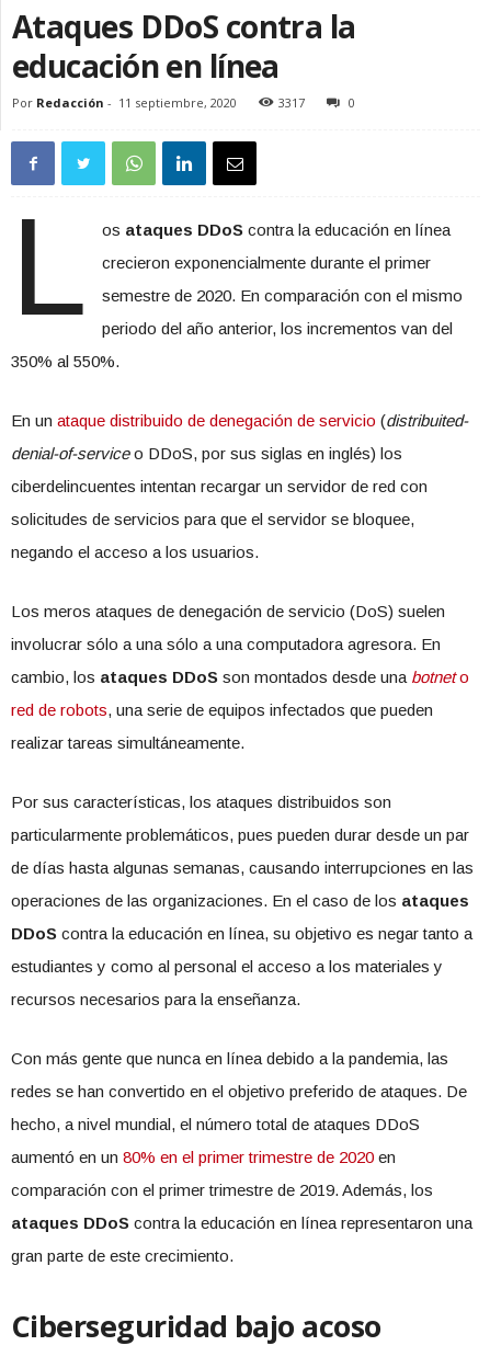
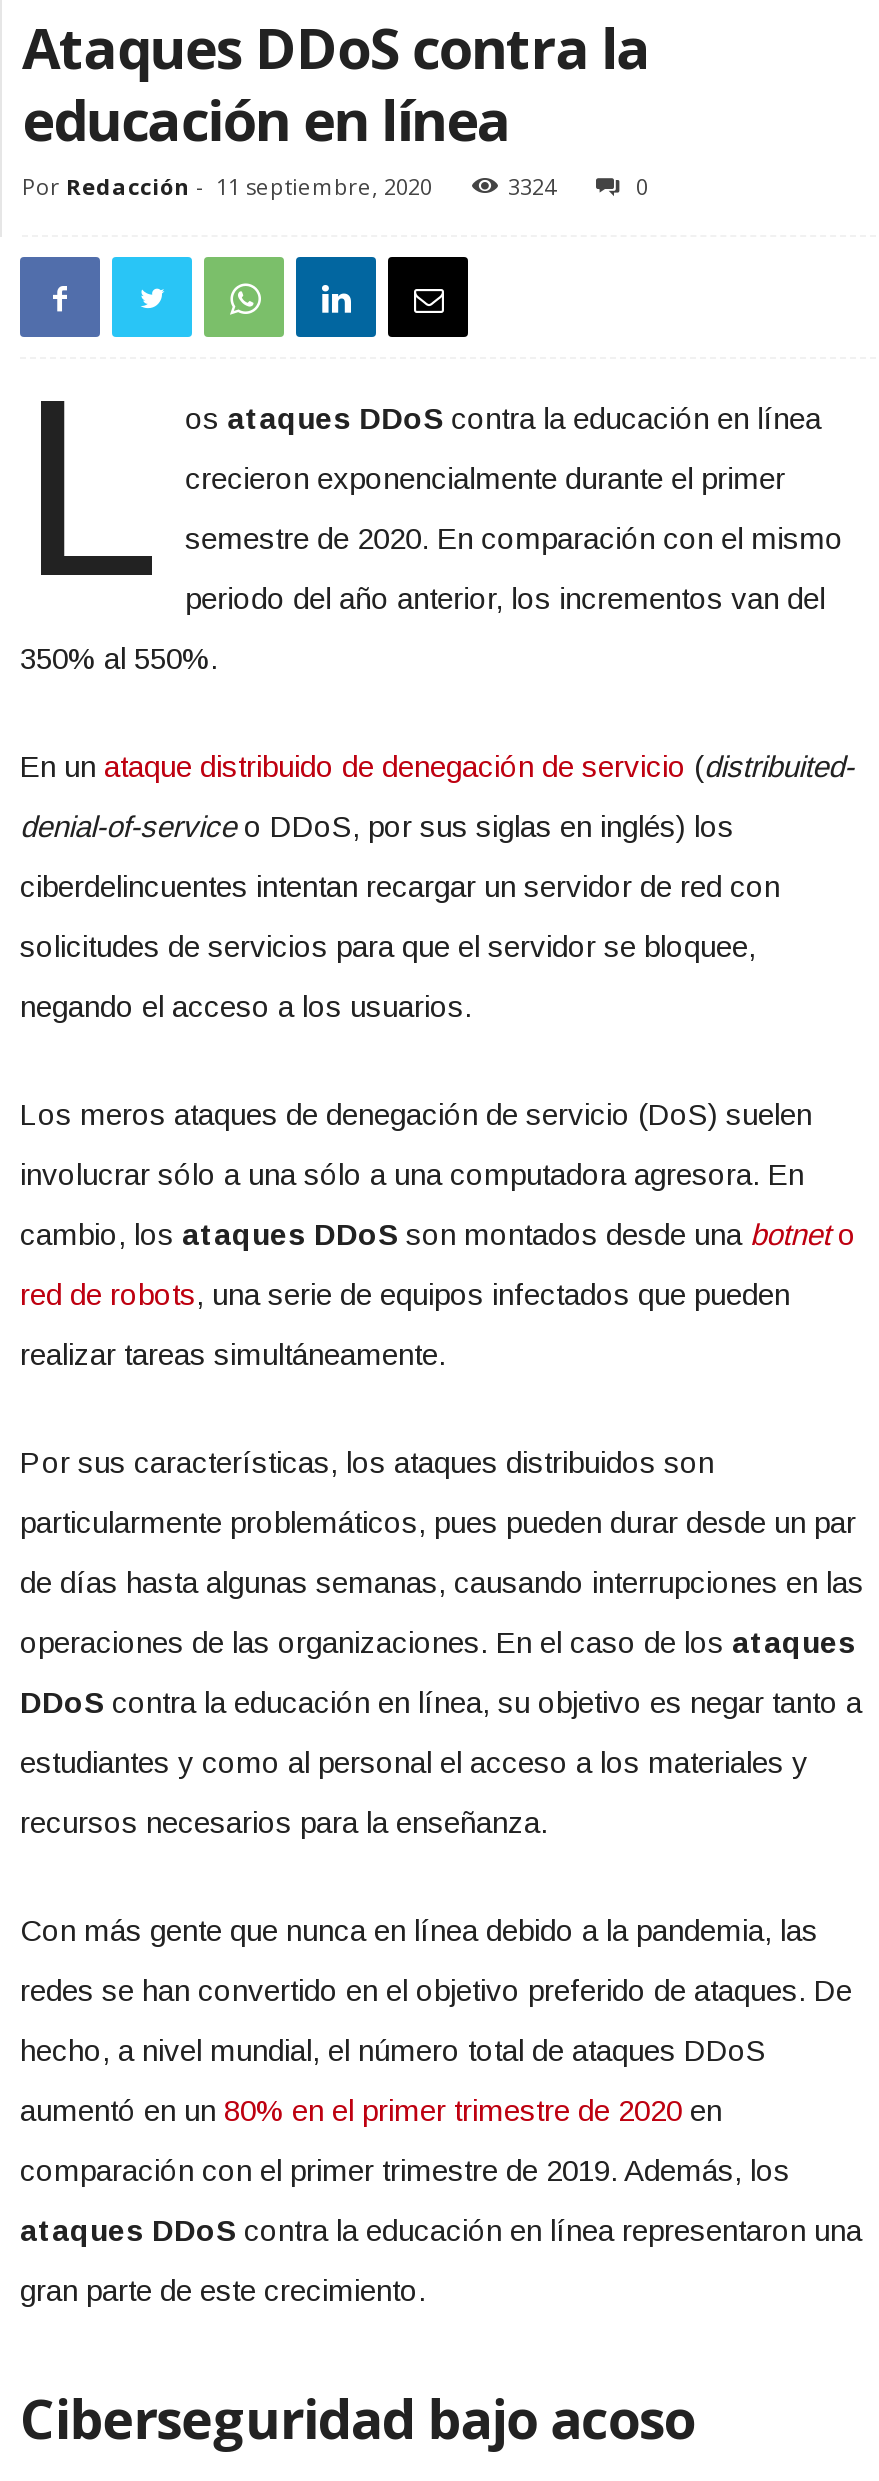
[278,94,305,111] 3317 -> [508,172,556,202] 3324

